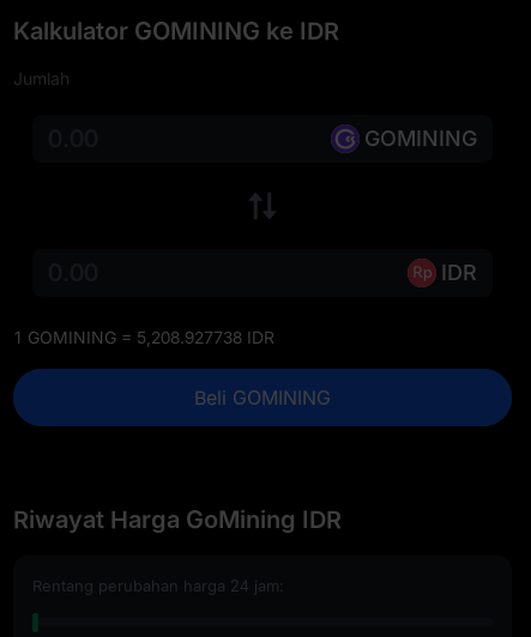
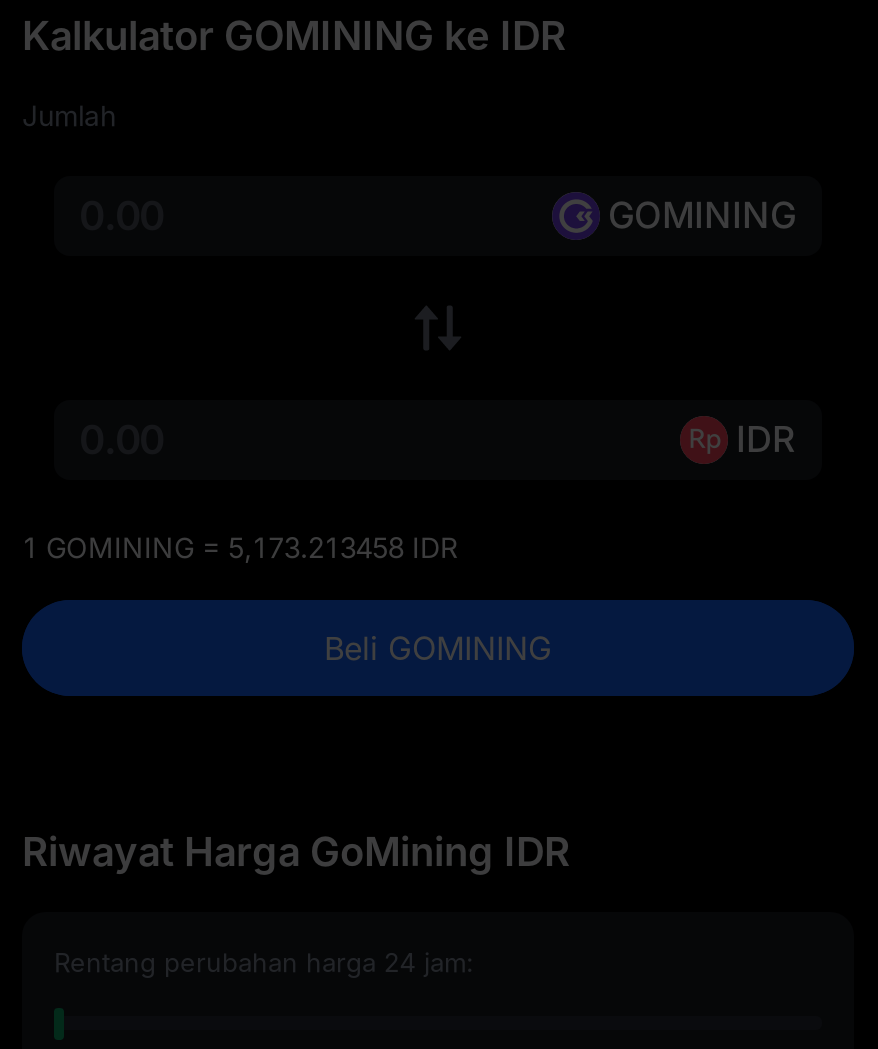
[13,327,274,347] 1 GOMINING = 5,208.927738 IDR -> [22,530,458,564] 1 GOMINING = 5,173.213458 IDR

